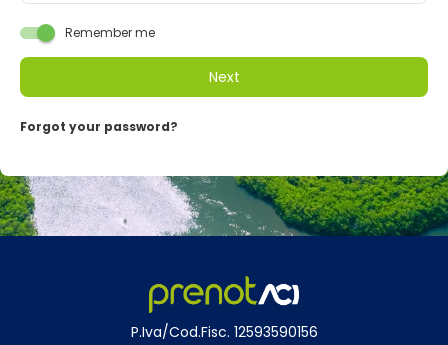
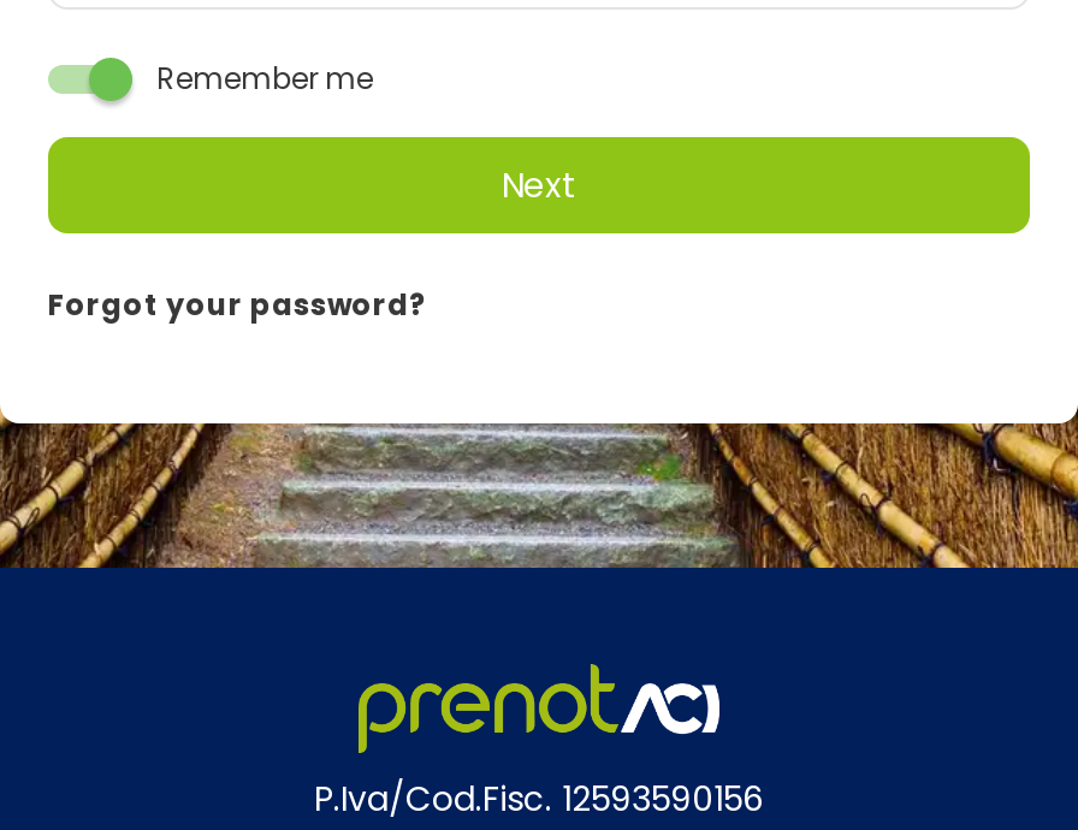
[3,170,445,237] [image] -> [7,414,1071,570] [image]

